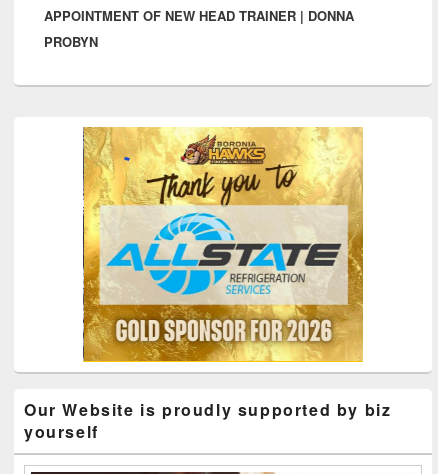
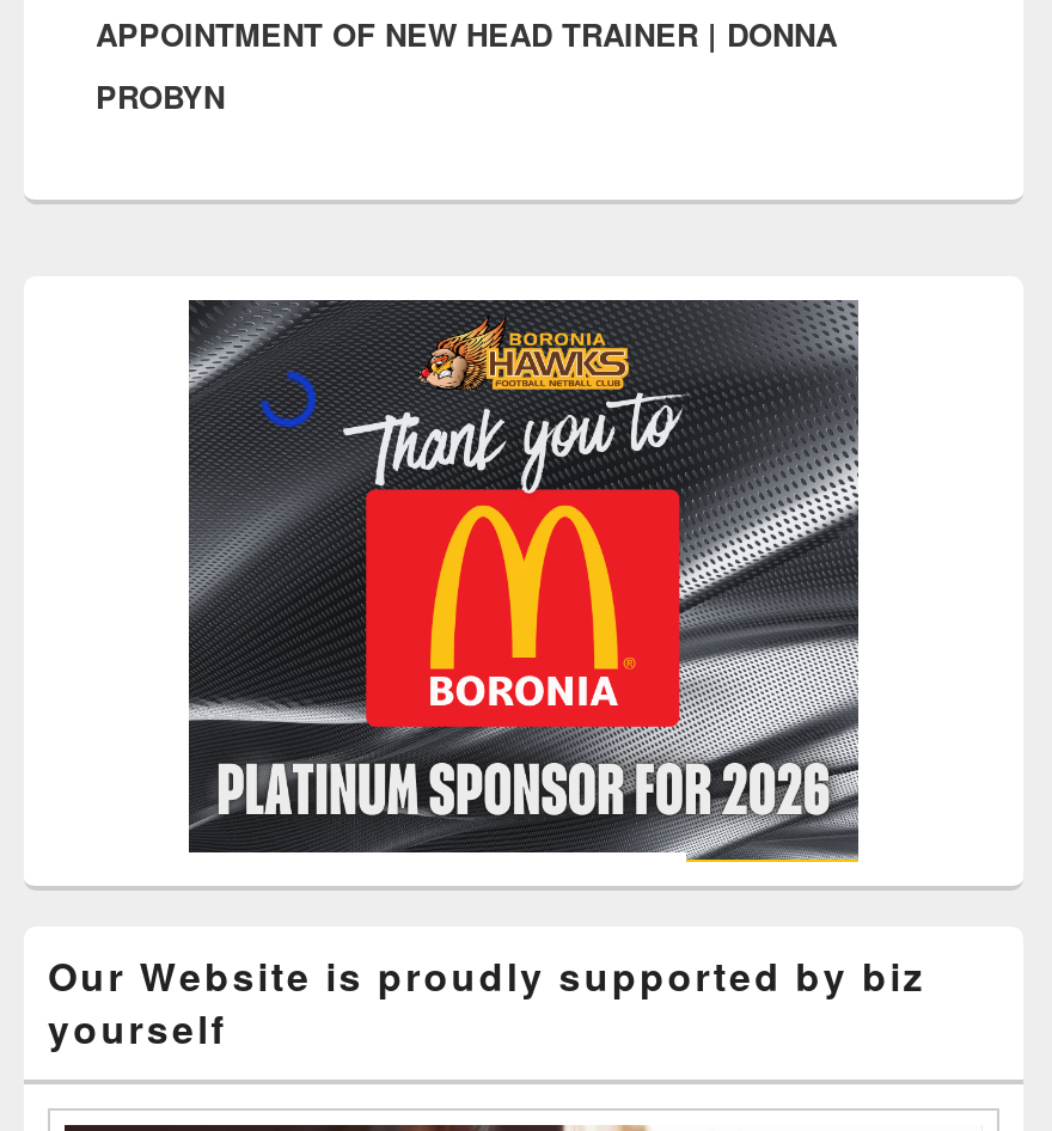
[82,126,364,363] [image] -> [186,296,861,866] [image]

